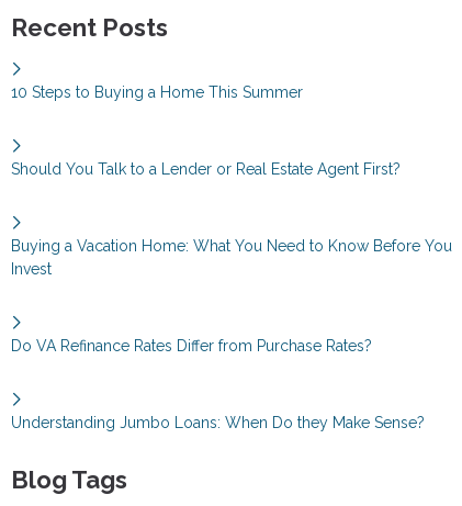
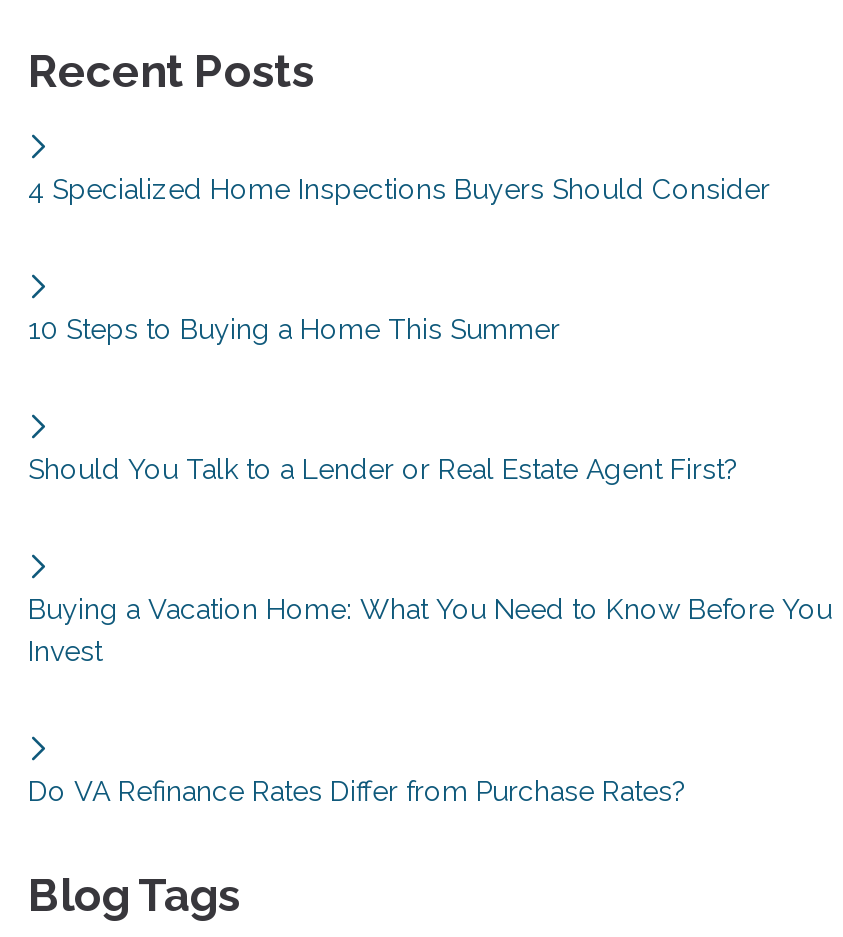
none -> [28,172,770,204] 4 Specialized Home Inspections Buyers Should Consider
moved [11,83,452,354] -> [28,312,832,806]: 10 Steps to Buying a Home This Summer | Should You Talk to a Lender or Real Estate Agent First? | Buying a Vacation Home: What You Need to Know Before You | Invest | Do VA Refinance Rates Differ from Purchase Rates?
[11,413,425,431] Understanding Jumbo Loans: When Do they Make Sense? -> none

